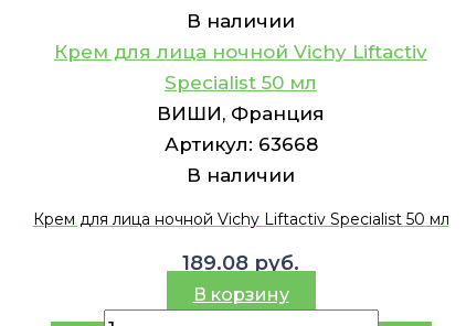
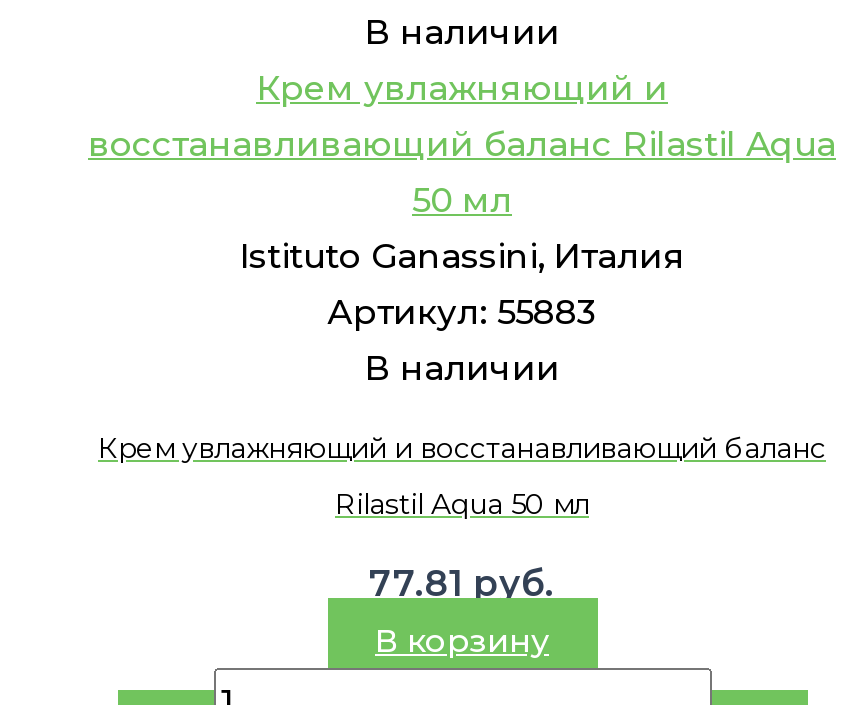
[54,41,427,156] Крем для лица ночной Vichy Liftactiv | Specialist 50 мл | ВИШИ, Франция | Артикул: 63668 -> [88,69,836,333] Крем увлажняющий и | восстанавливающий баланс Rilastil Aqua | 50 мл | Istituto Ganassini, Италия | Артикул: 55883
[33,209,449,275] Крем для лица ночной Vichy Liftactiv Specialist 50 мл | 189.08 руб. -> [98,430,826,605] Крем увлажняющий и восстанавливающий баланс | Rilastil Aqua 50 мл | 77.81 руб.

